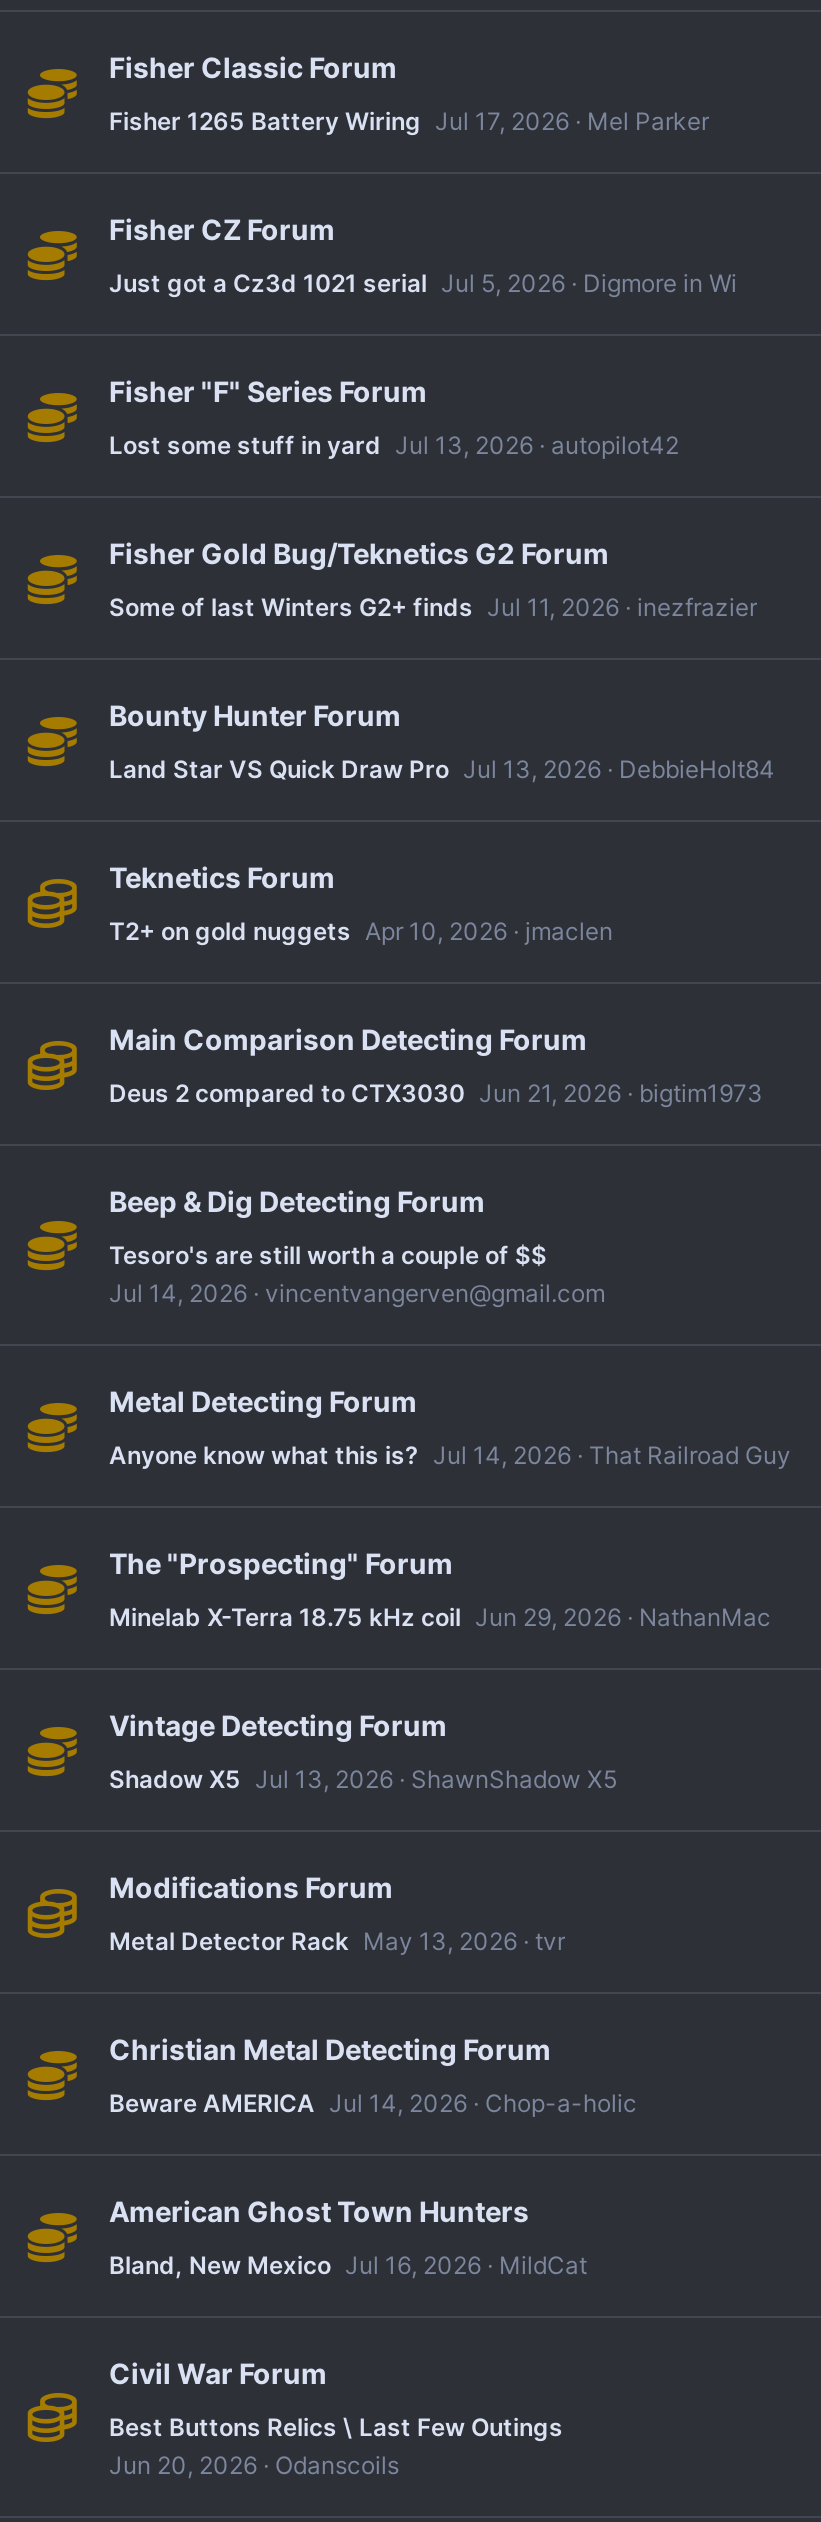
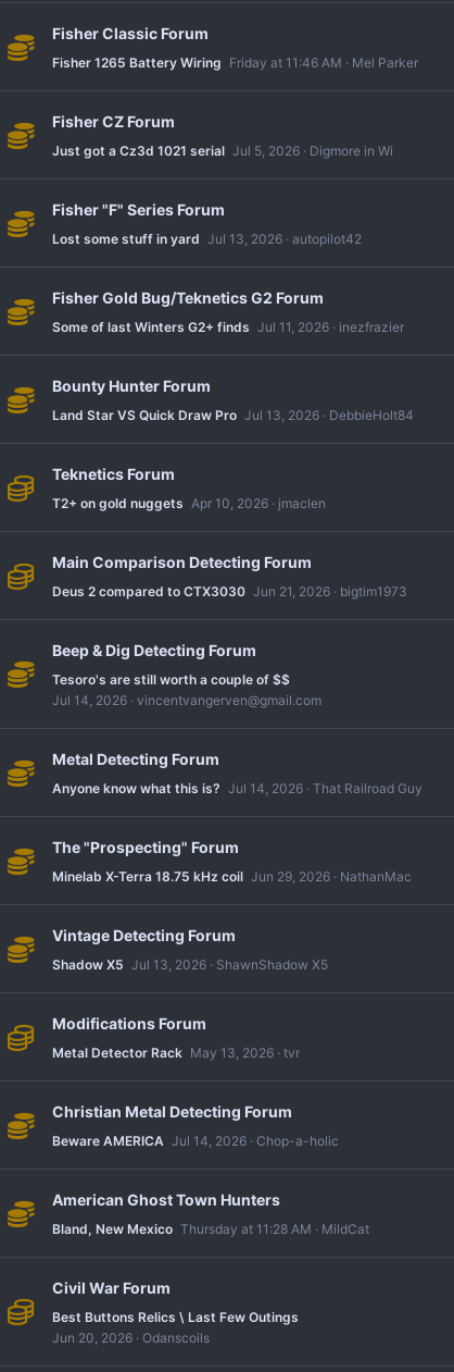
[109,105,709,135] Fisher 1265 Battery Wiring Jul 17, 2026 Mel Parker -> [52,54,418,70] Fisher 1265 Battery Wiring Friday at 11:46 AM Mel Parker
[109,2249,587,2279] Bland, New Mexico Jul 16, 2026 MildCat -> [52,1220,369,1237] Bland, New Mexico Thursday at 11:28 AM MildCat

